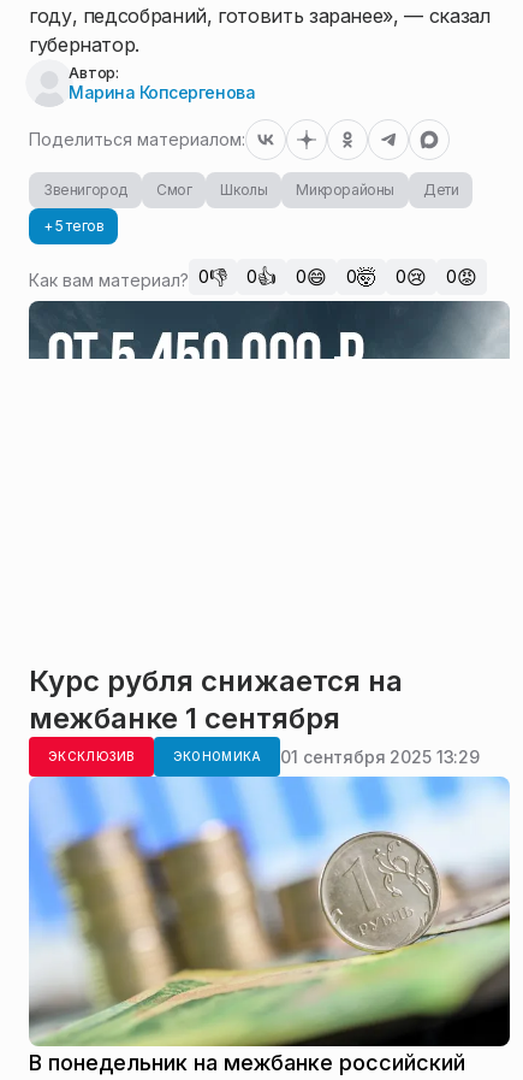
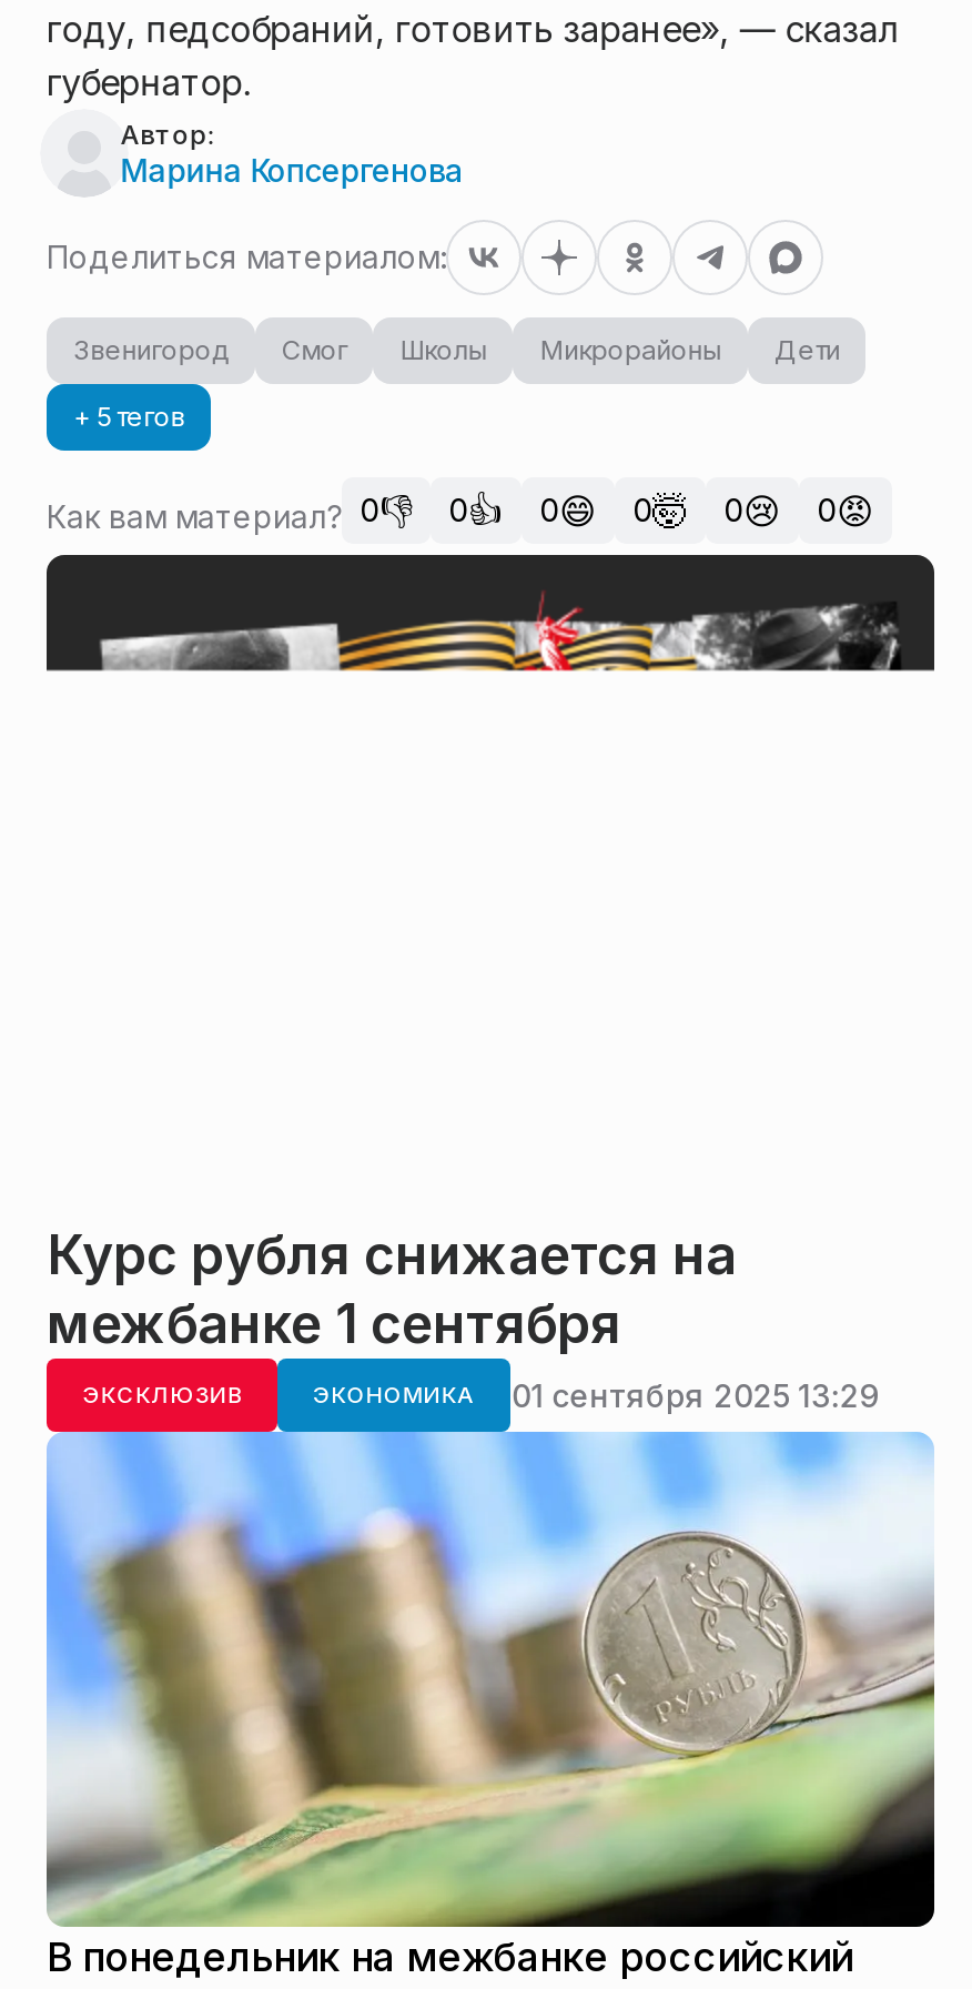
[29,301,510,364] [image] -> [44,555,936,673] [image]

